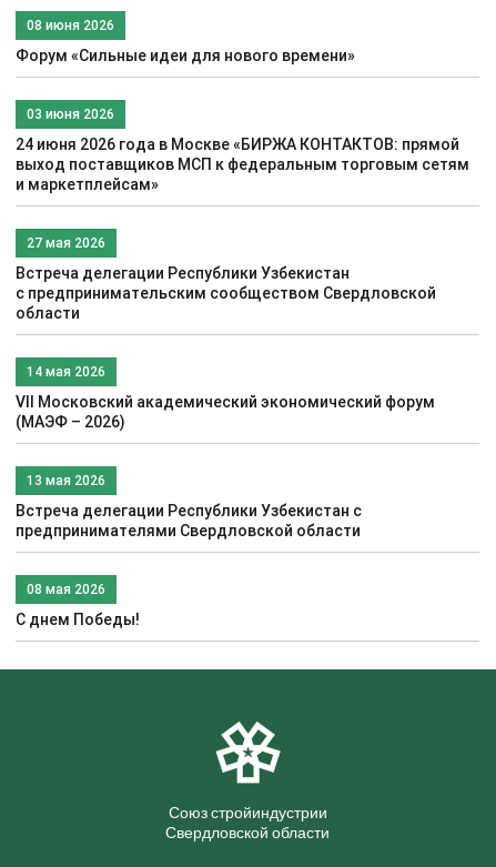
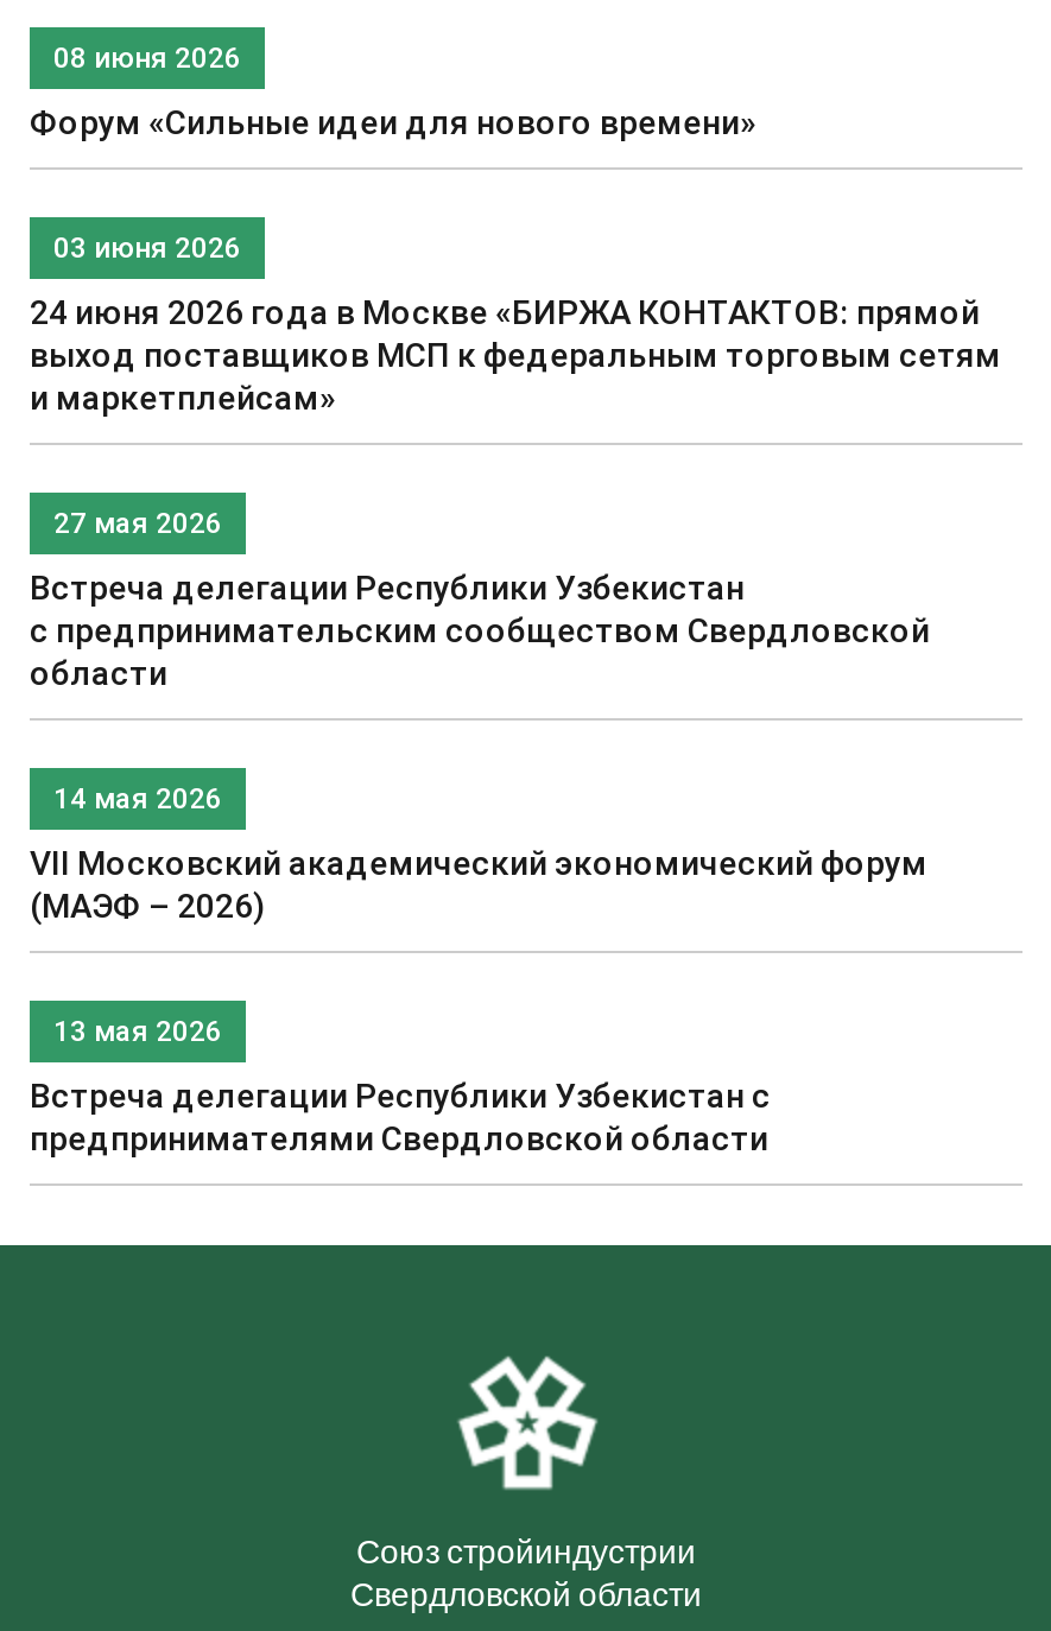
[16,581,140,629] 08 мая 2026 | С днем Победы! -> none

